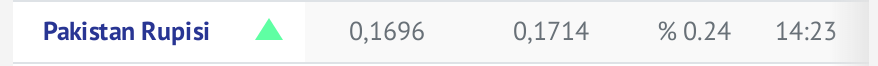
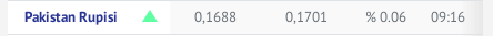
[349,14,425,48] 0,1696 -> [194,8,237,26] 0,1688
[513,14,589,48] 0,1714 -> [285,8,328,26] 0,1701
[657,14,731,48] % 0.24 -> [365,8,406,26] % 0.06
[775,14,837,48] 14:23 -> [431,8,465,26] 09:16

